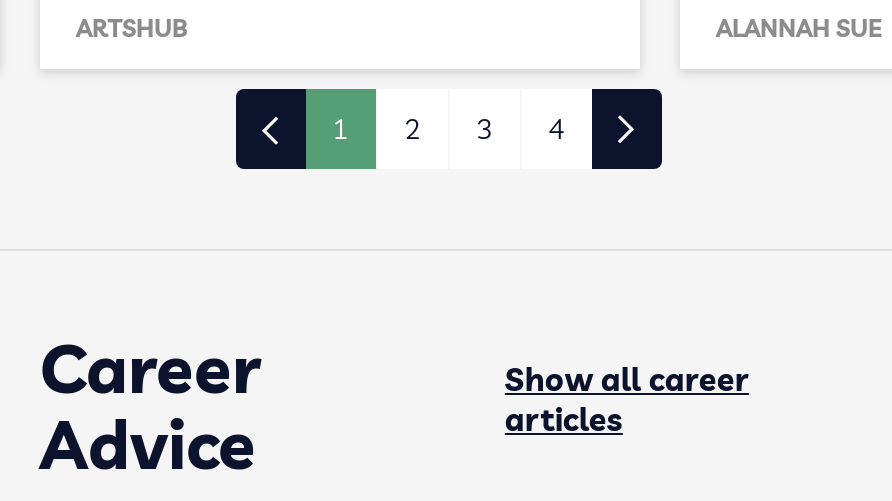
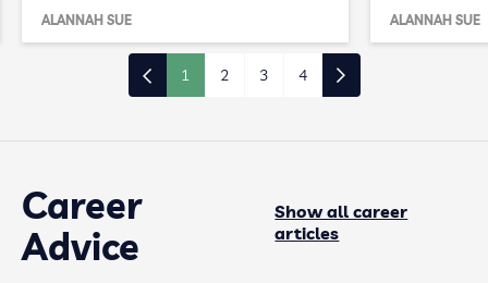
[76,13,188,43] ARTSHUB -> [41,12,132,28] ALANNAH SUE

